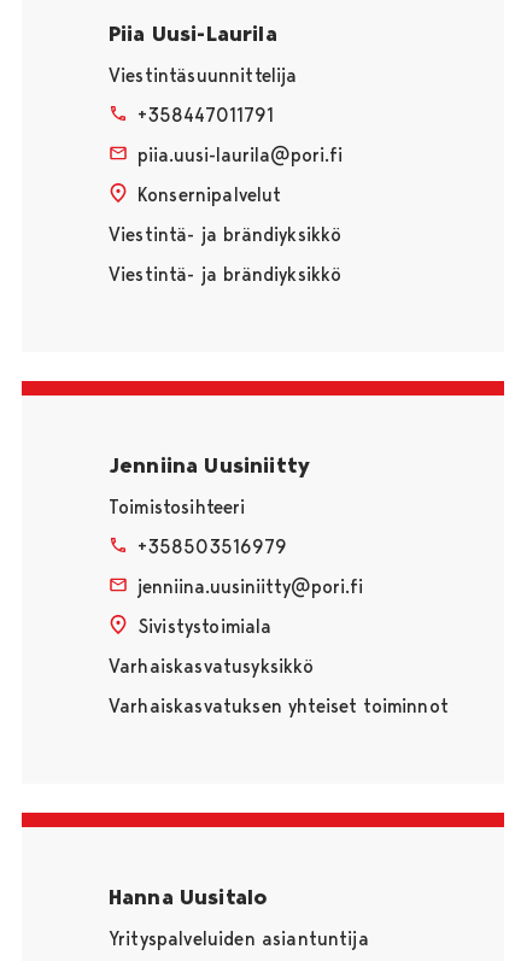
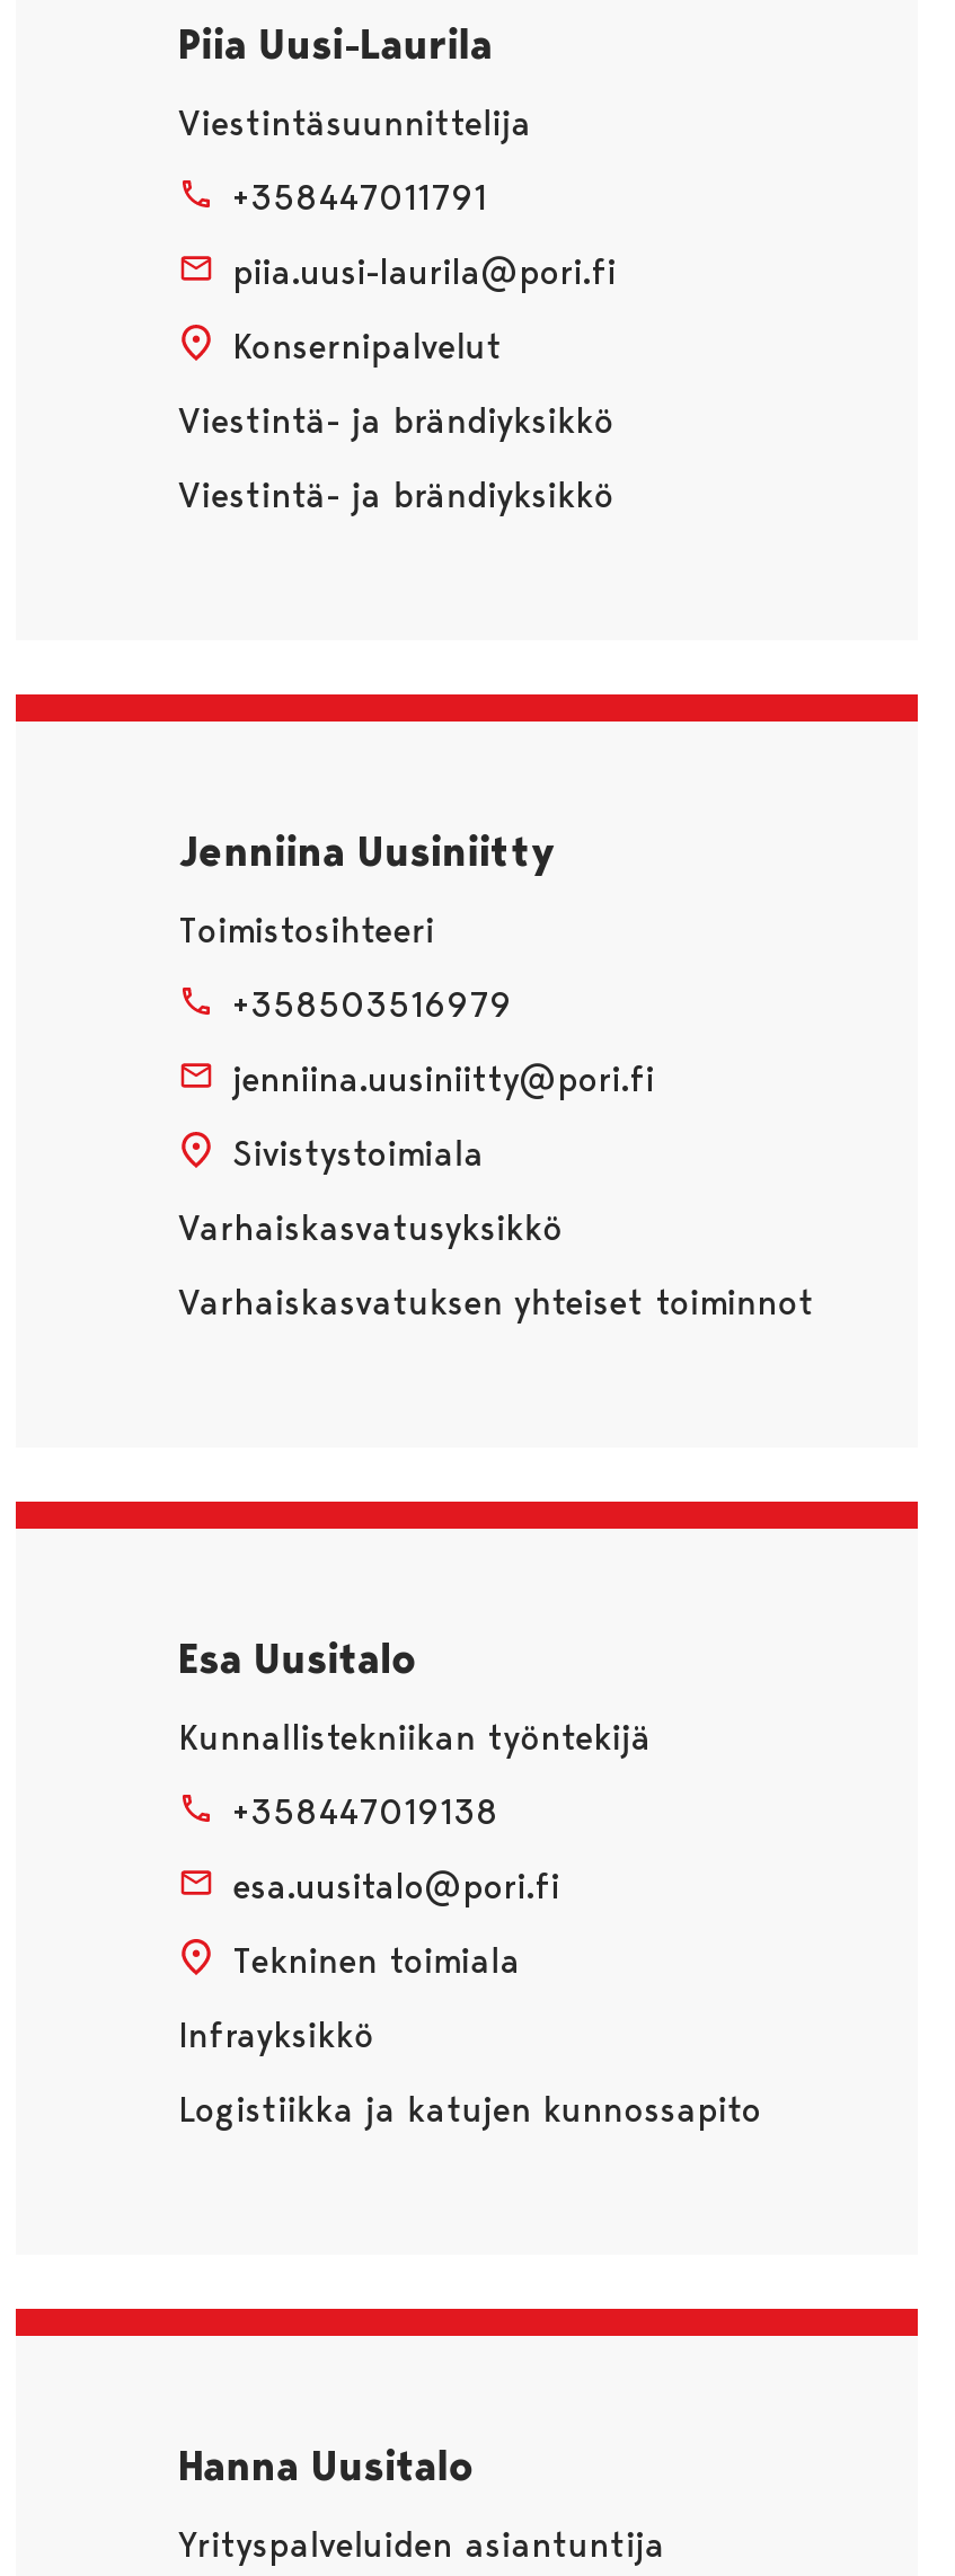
none -> [178,1634,761,2130] Esa Uusitalo | Kunnallistekniikan työntekijä | +358447019138 | esa.uusitalo@pori.fi | Tekninen toimiala | Infrayksikkö | Logistiikka ja katujen kunnossapito

